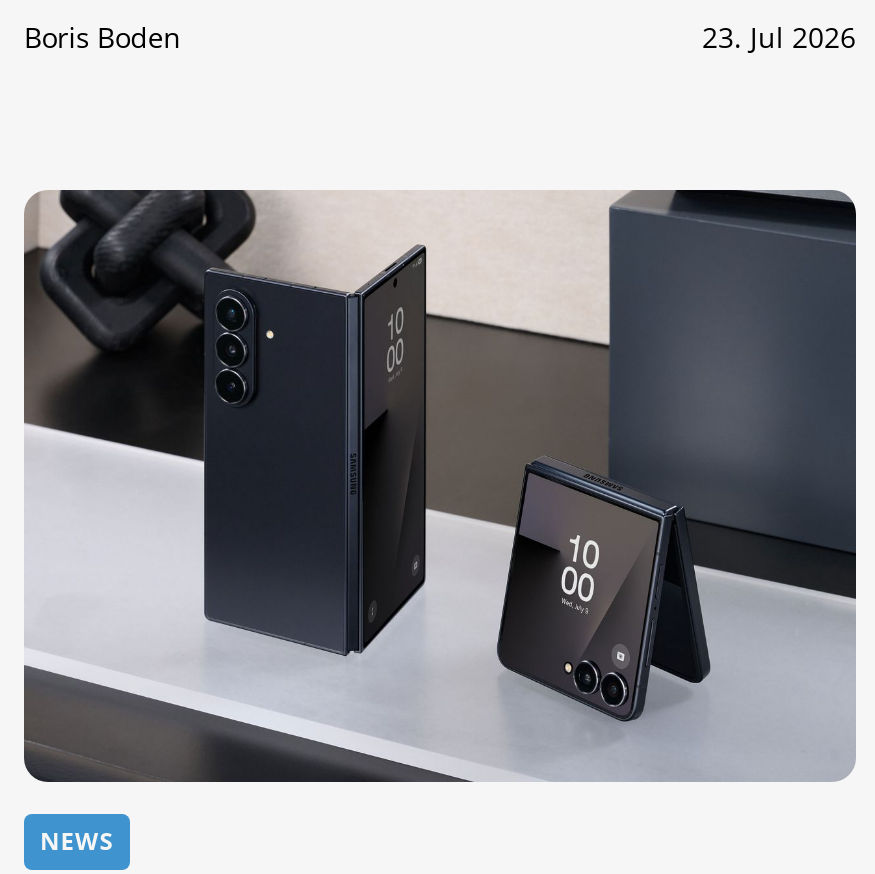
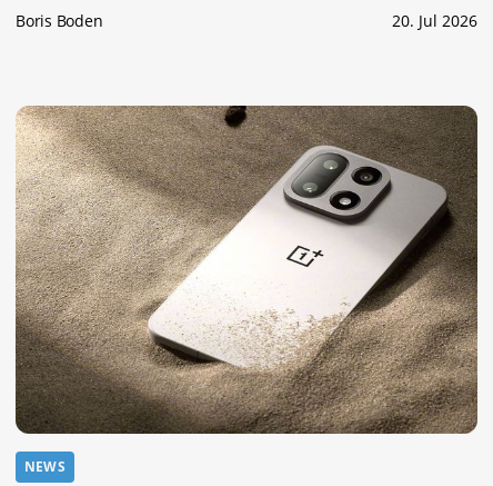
[702,19,856,57] 23. Jul 2026 -> [392,9,477,31] 20. Jul 2026
[22,188,858,782] [image] -> [14,105,479,435] [image]

